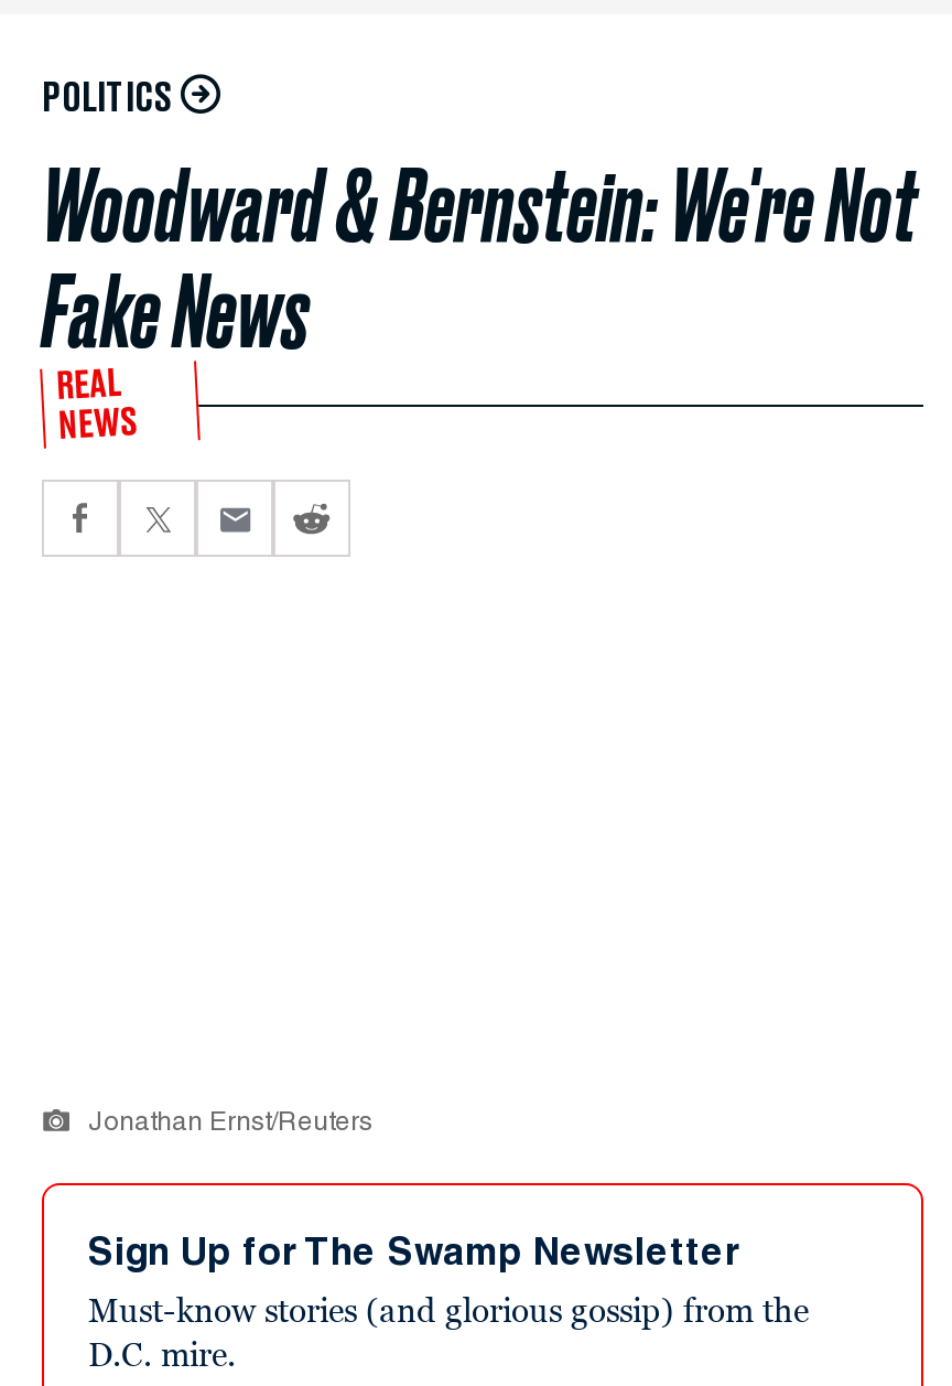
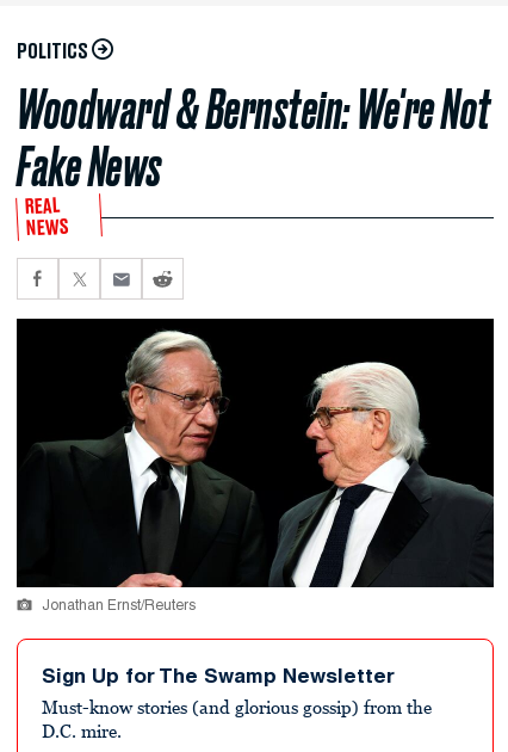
none -> [16,318,495,588] [image]

